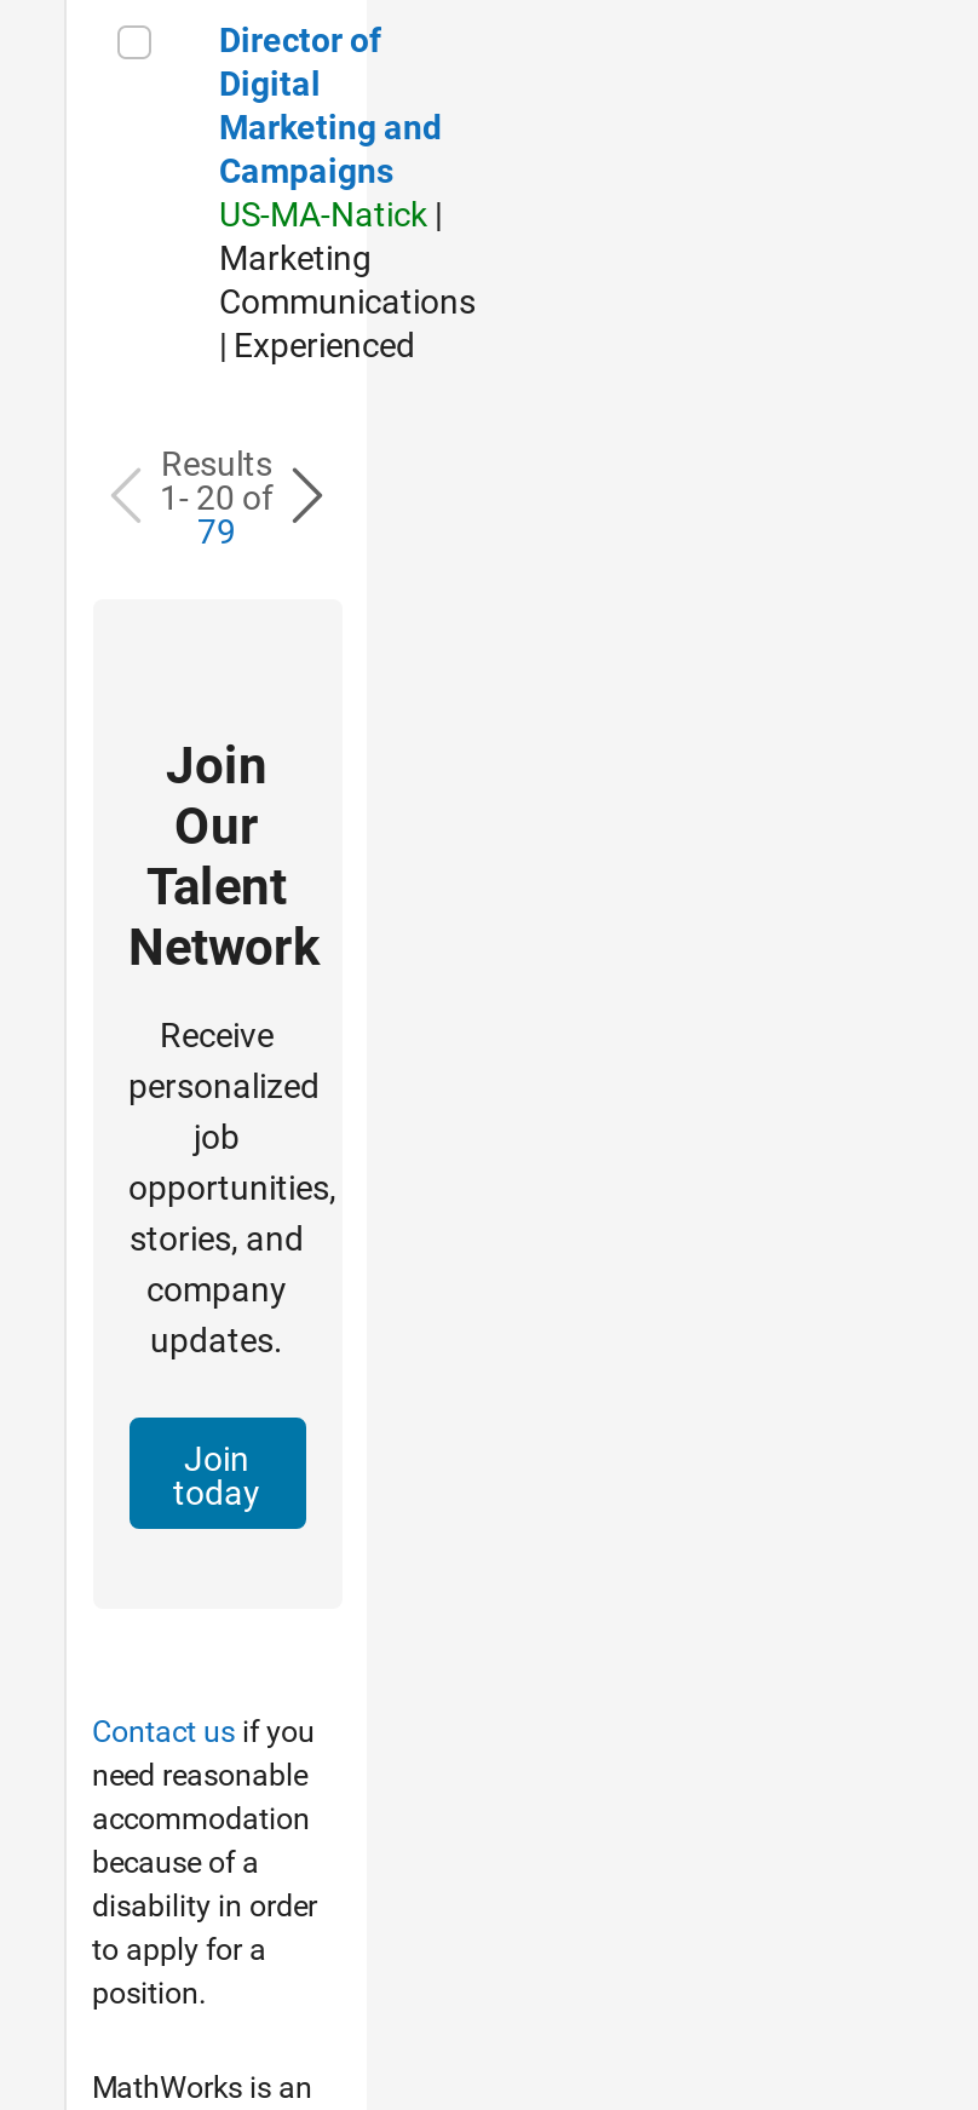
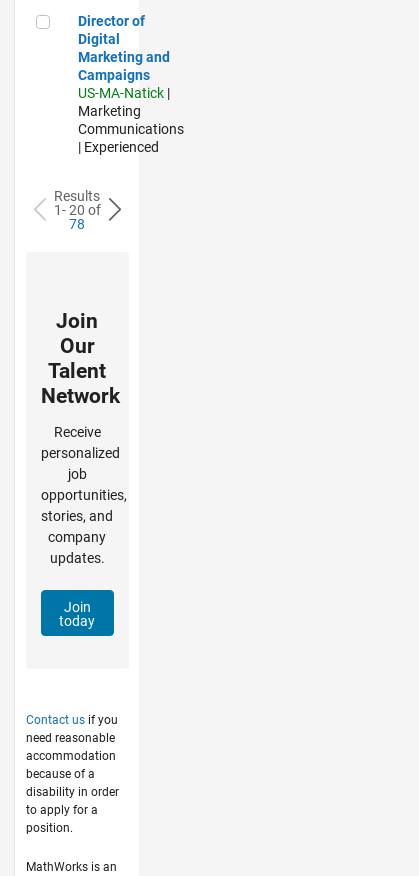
[197,512,236,550] 79 -> [69,216,85,232] 78

